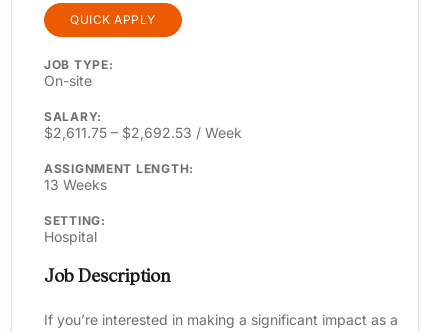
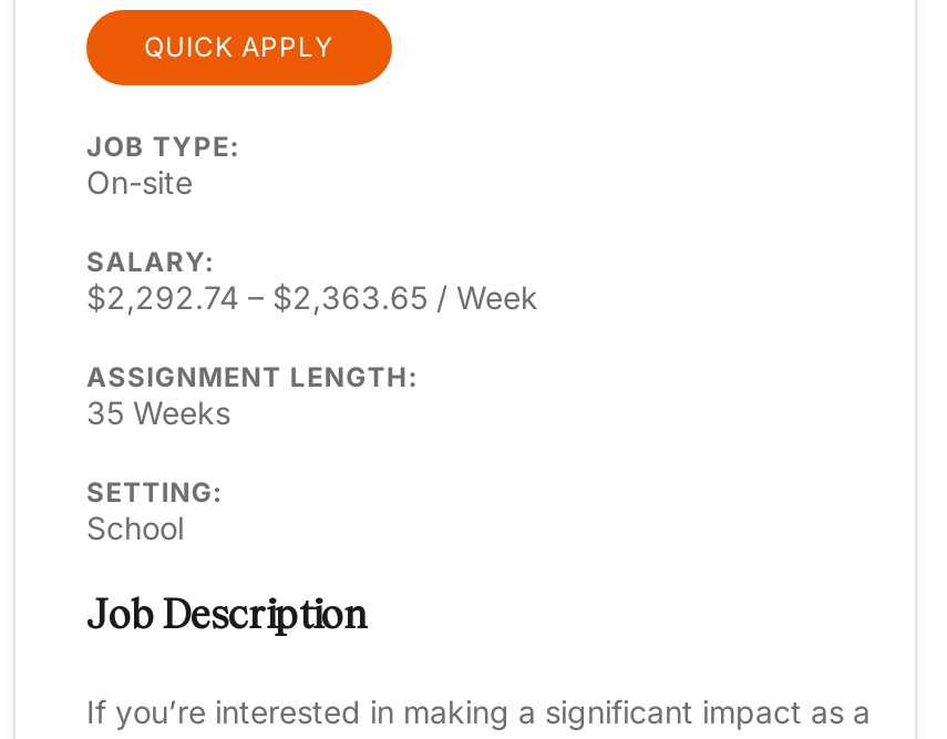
[44,124,242,141] $2,611.75 – $2,692.53 / Week -> [86,278,538,316] $2,292.74 – $2,363.65 / Week
[44,176,107,193] 13 Weeks -> [86,393,230,431] 35 Weeks
[44,228,97,245] Hospital -> [86,509,184,546] School

